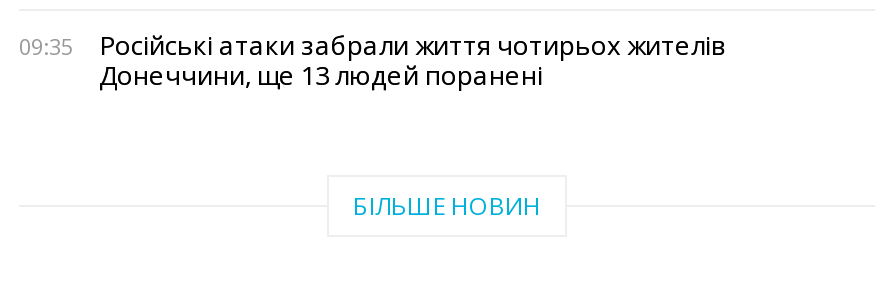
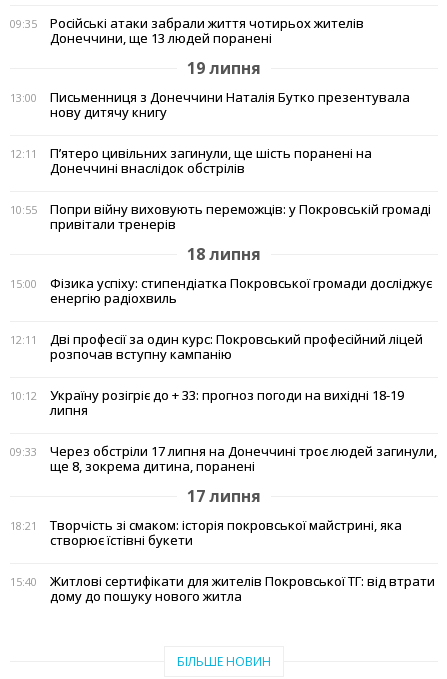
none -> [10,57,437,605] 19 липня | 13:00 | Письменниця з Донеччини Наталія Бутко презентувала | нову дитячу книгу | 12:11 | П’ятеро цивільних загинули, ще шість поранені на | Донеччині внаслідок обстрілів | 10:55 | Попри війну виховують переможців: у Покровській громаді | привітали тренерів | 18 липня | 15:00 | Фізика успіху: стипендіатка Покровської громади досліджує | енергію радіохвиль | 12:11 | Дві професії за один курс: Покровський професійний ліцей | розпочав вступну кампанію | 10:12 | Україну розігріє до + 33: прогноз погоди на вихідні 18-19 | липня | 09:33 | Через обстріли 17 липня на Донеччині троє людей загинули, | ще 8, зокрема дитина, поранені | 17 липня | 18:21 | Творчість зі смаком: історія покровської майстрині, яка | створює їстівні букети | 15:40 | Житлові сертифікати для жителів Покровської ТГ: від втрати | дому до пошуку нового житла

